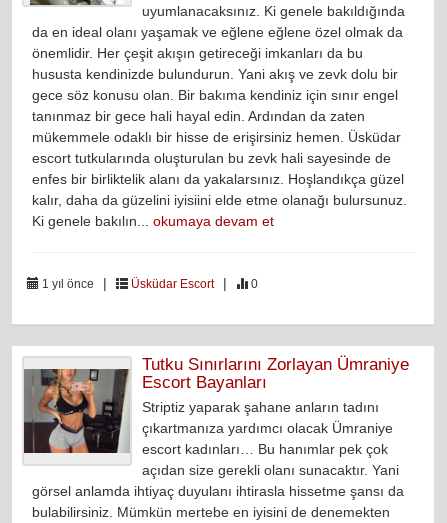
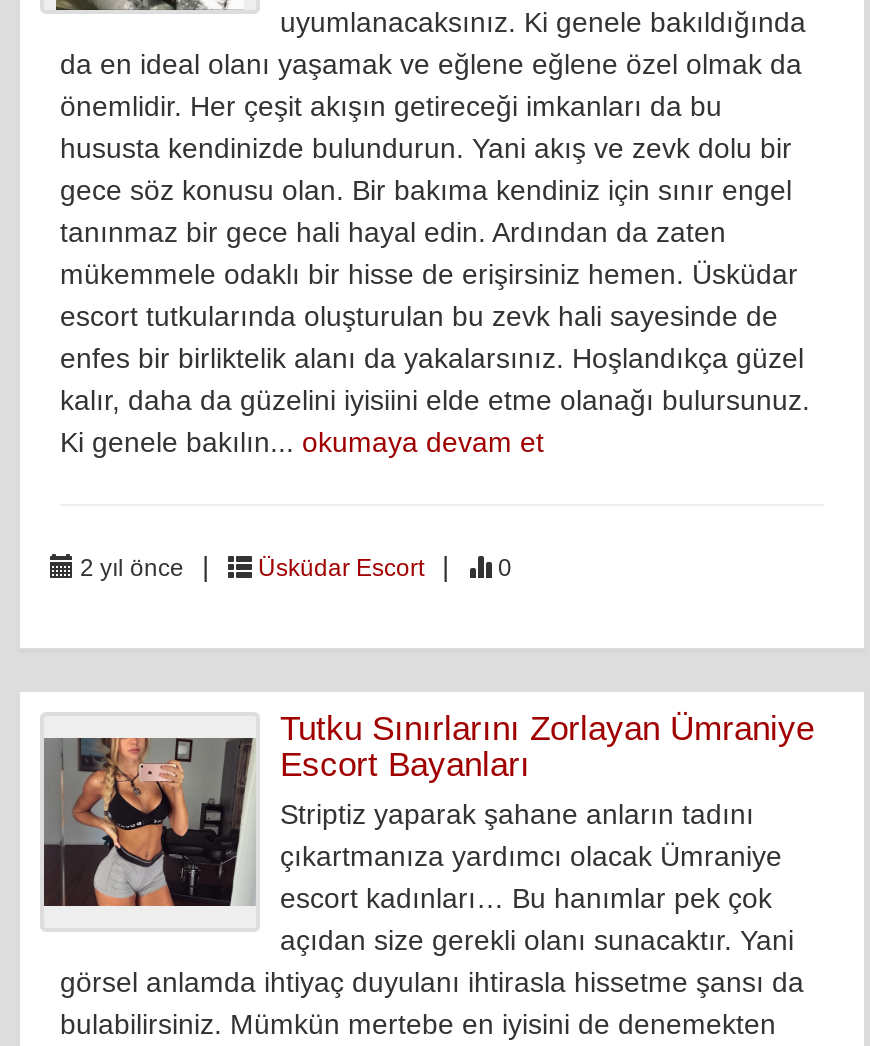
[39,277,94,291] 1 yıl önce -> [74,554,184,582] 2 yıl önce

